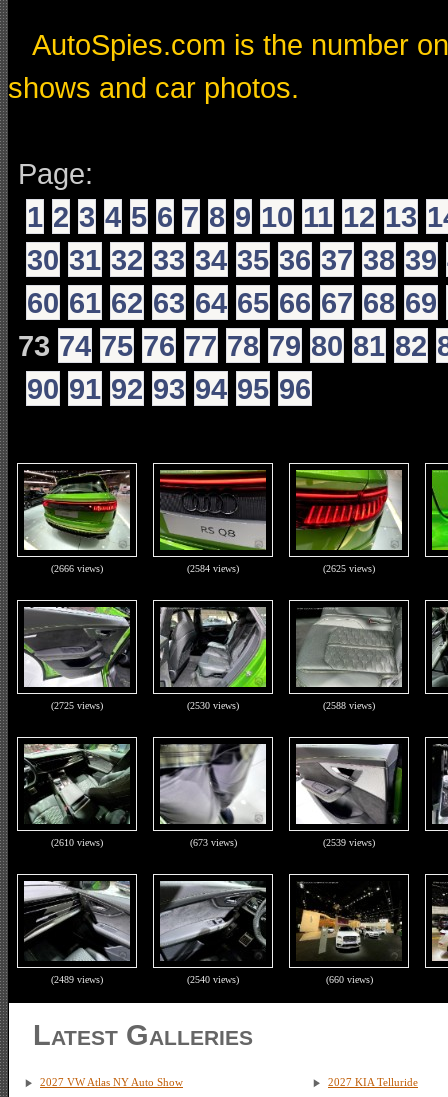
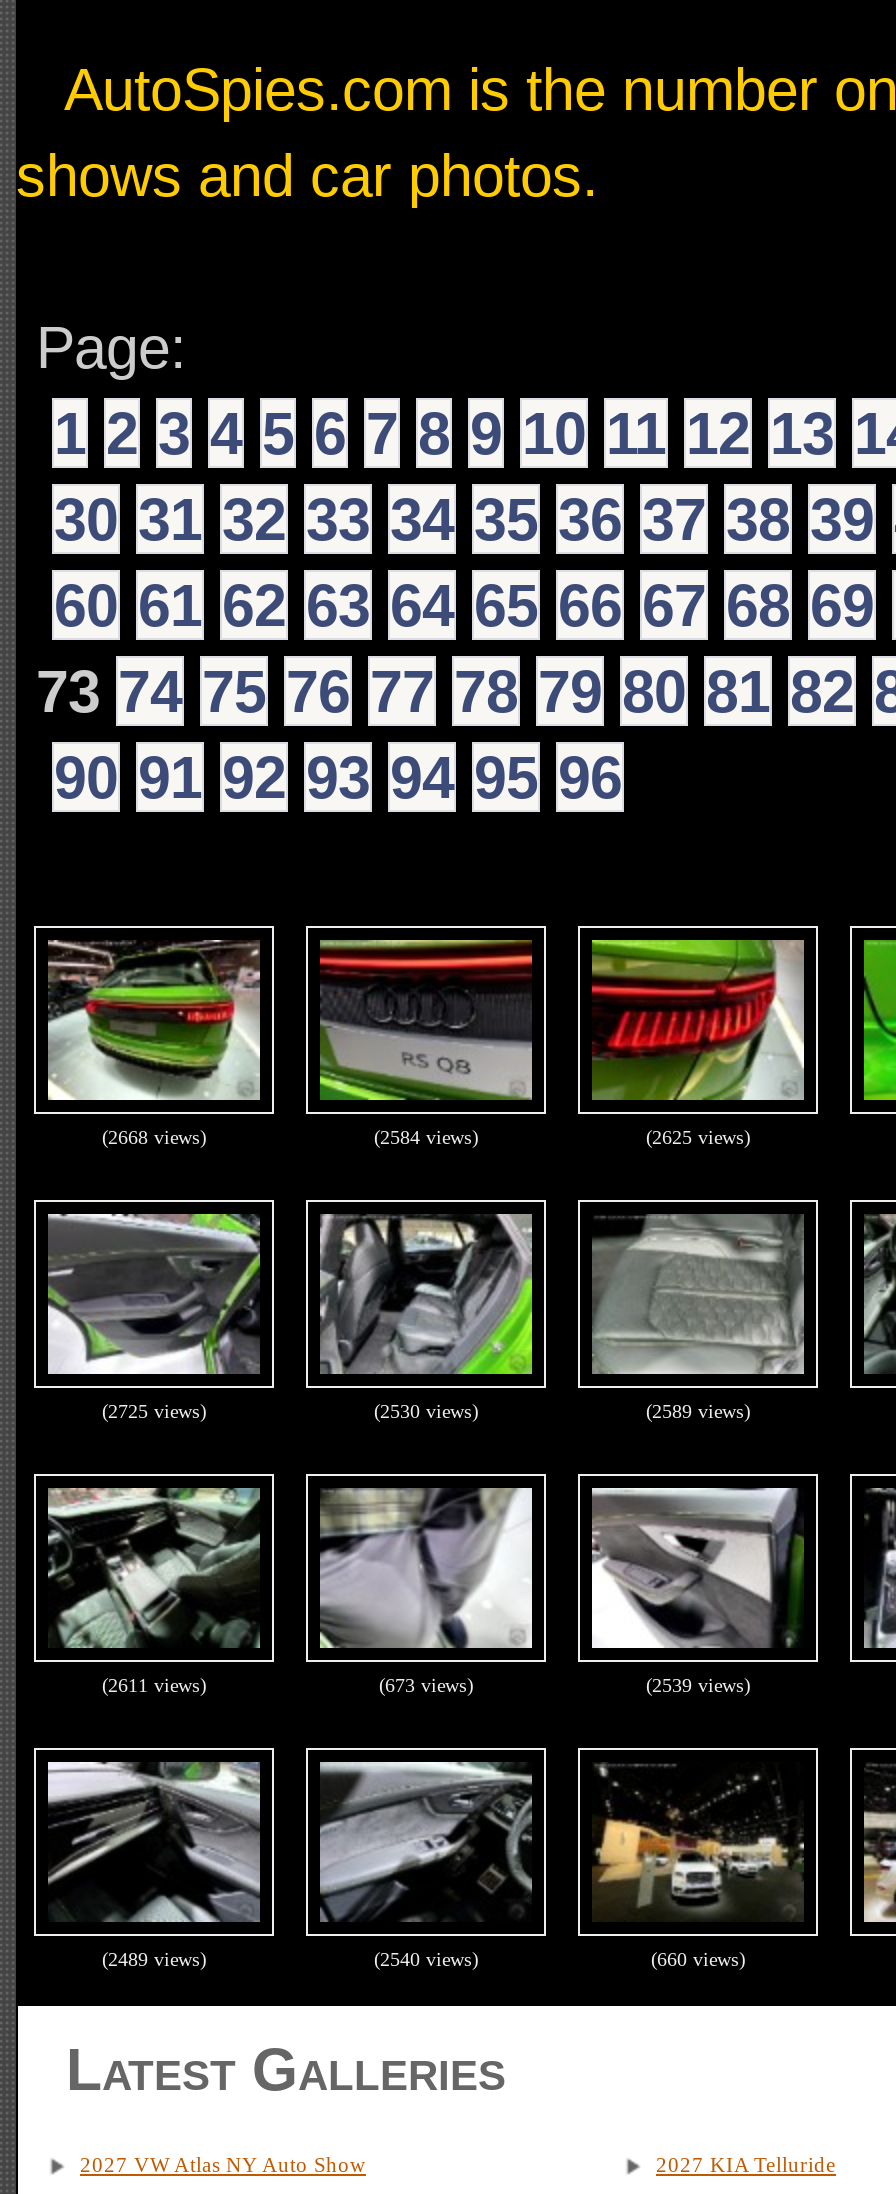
[51,563,103,574] (2666 views) -> [102,1126,206,1148] (2668 views)
[323,700,375,711] (2588 views) -> [646,1400,750,1422] (2589 views)
[51,837,103,848] (2610 views) -> [102,1674,206,1696] (2611 views)

